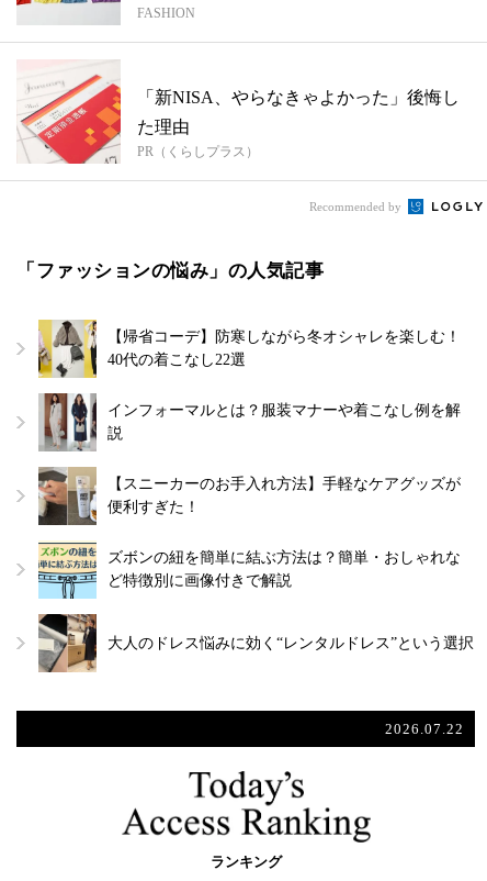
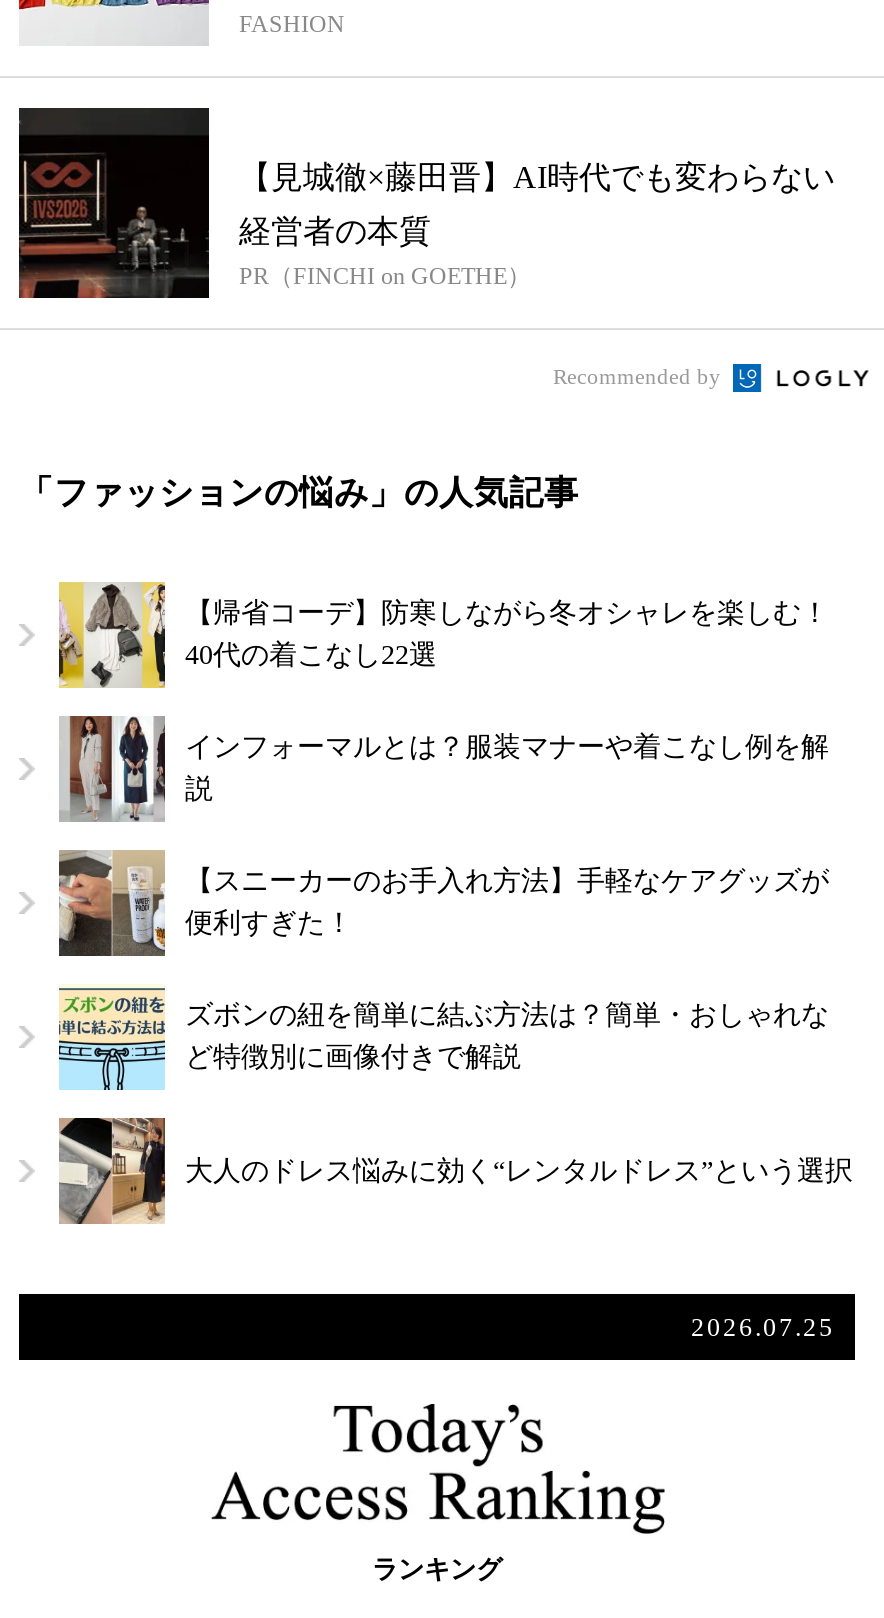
[16,59,460,165] [image] | 「新NISA、やらなきゃよかった」後悔し -> [17,106,835,300] [image] | 【見城徹×藤田晋】AI時代でも変わらない
[137,118,259,159] た理由 | PR（くらしプラス） -> [239,214,531,290] 経営者の本質 | PR（FINCHI on GOETHE）
[385,721,464,737] 2026.07.22 -> [691,1312,835,1342] 2026.07.25

